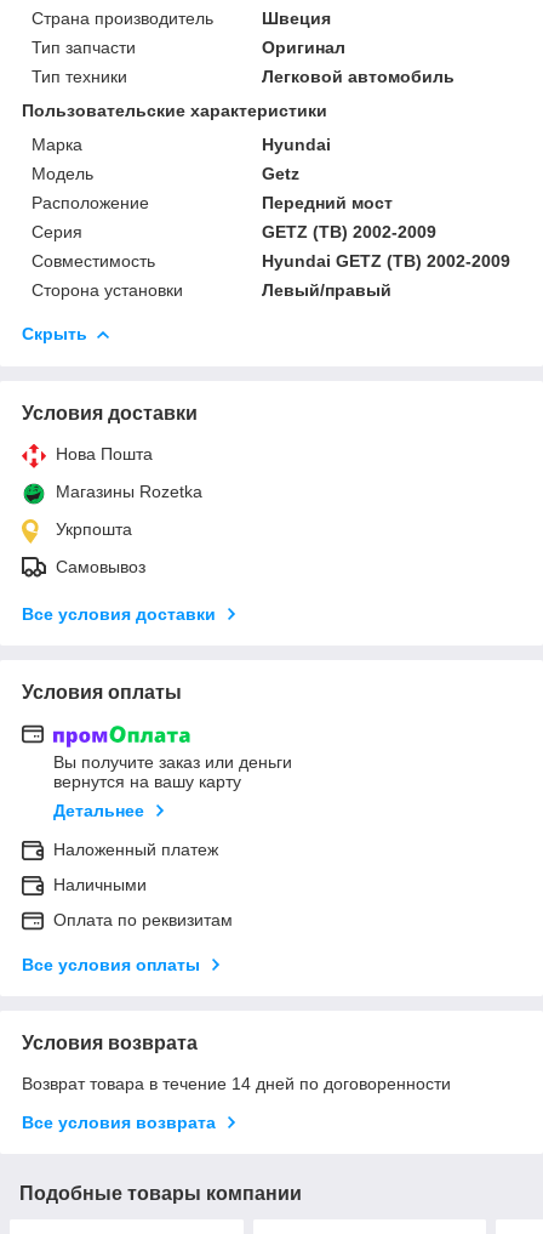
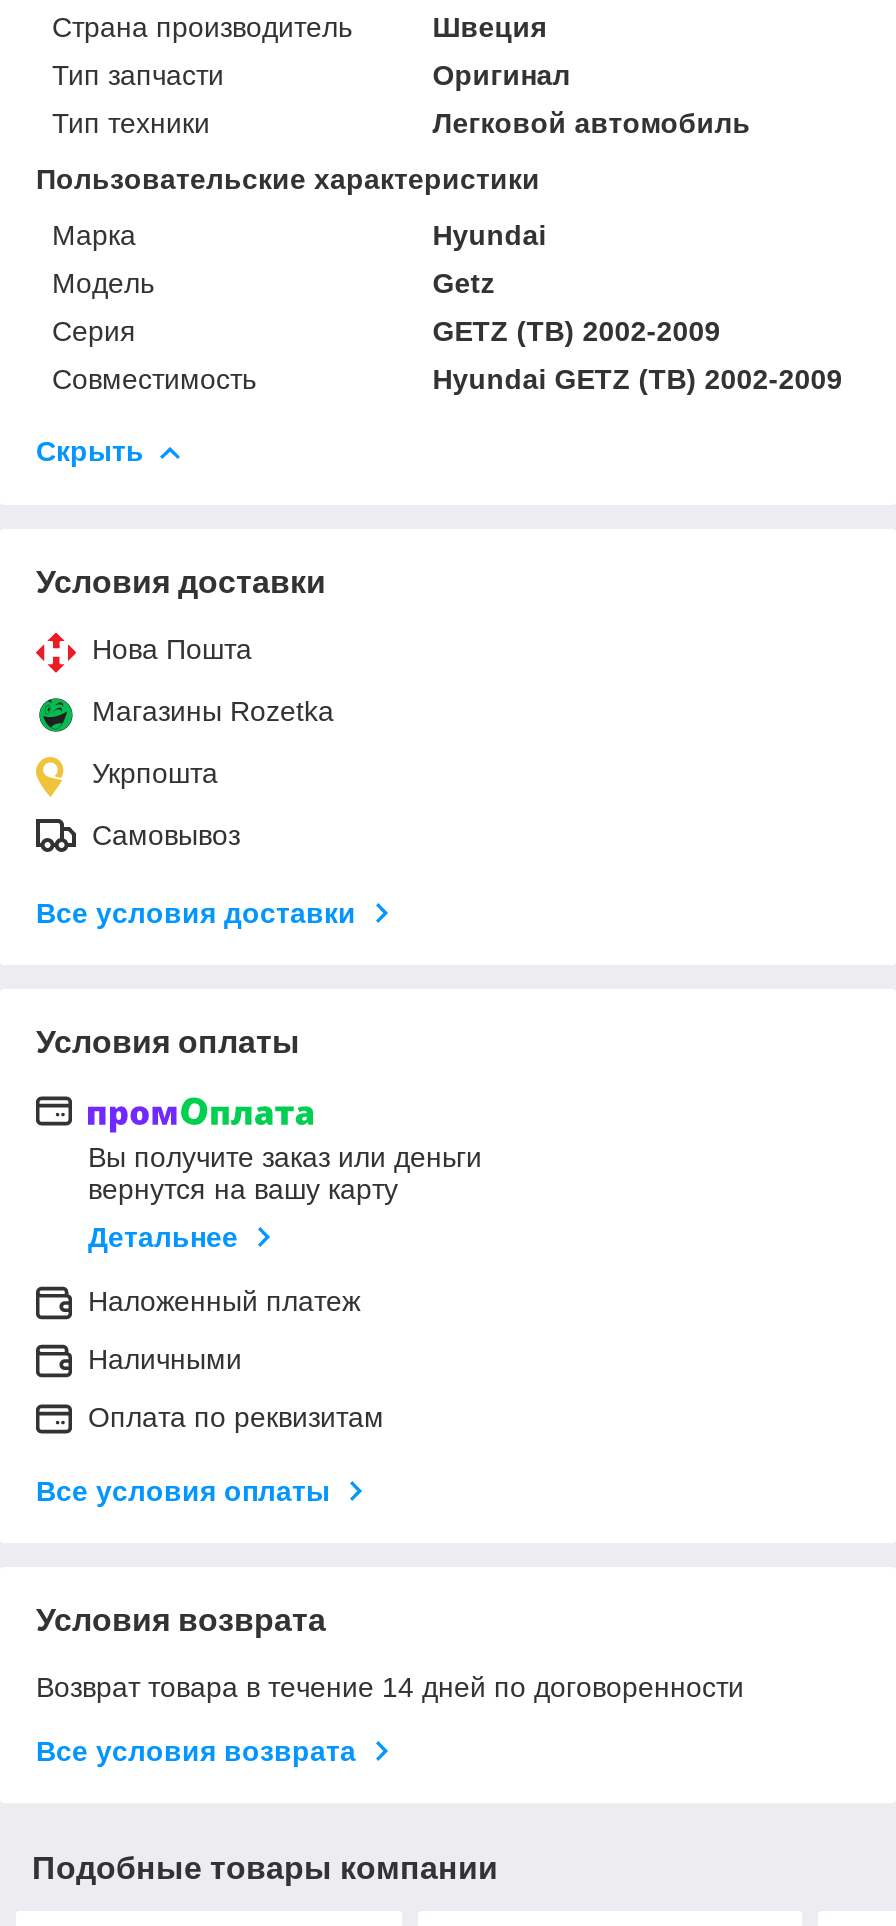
[32,193,393,212] Расположение | Передний мост -> none
[32,280,392,299] Сторона установки | Левый/правый -> none

